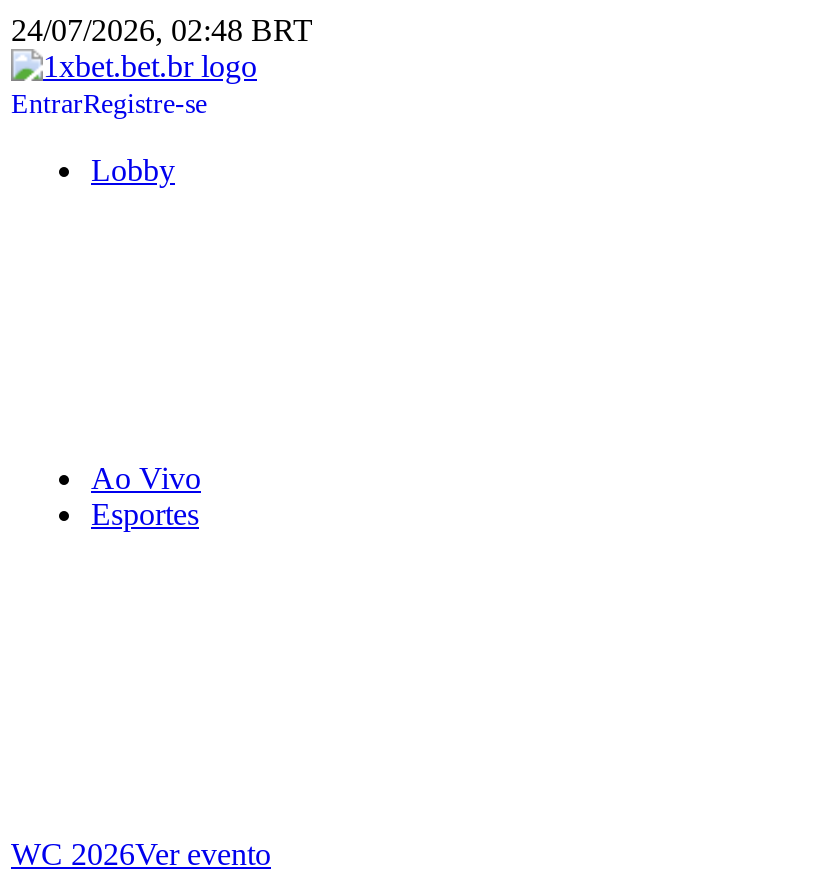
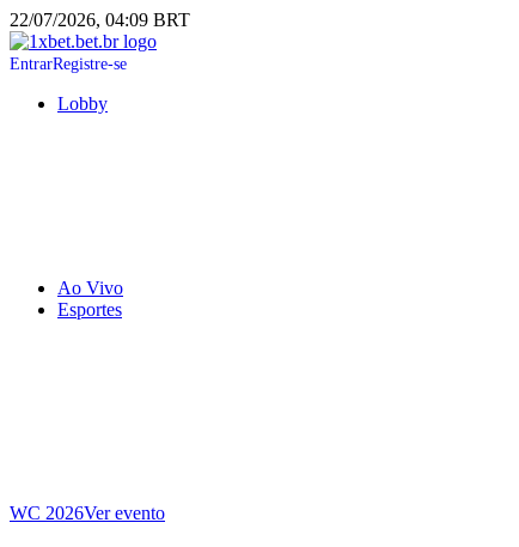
[11,13,313,47] 24/07/2026, 02:48 BRT -> [10,10,190,30] 22/07/2026, 04:09 BRT

